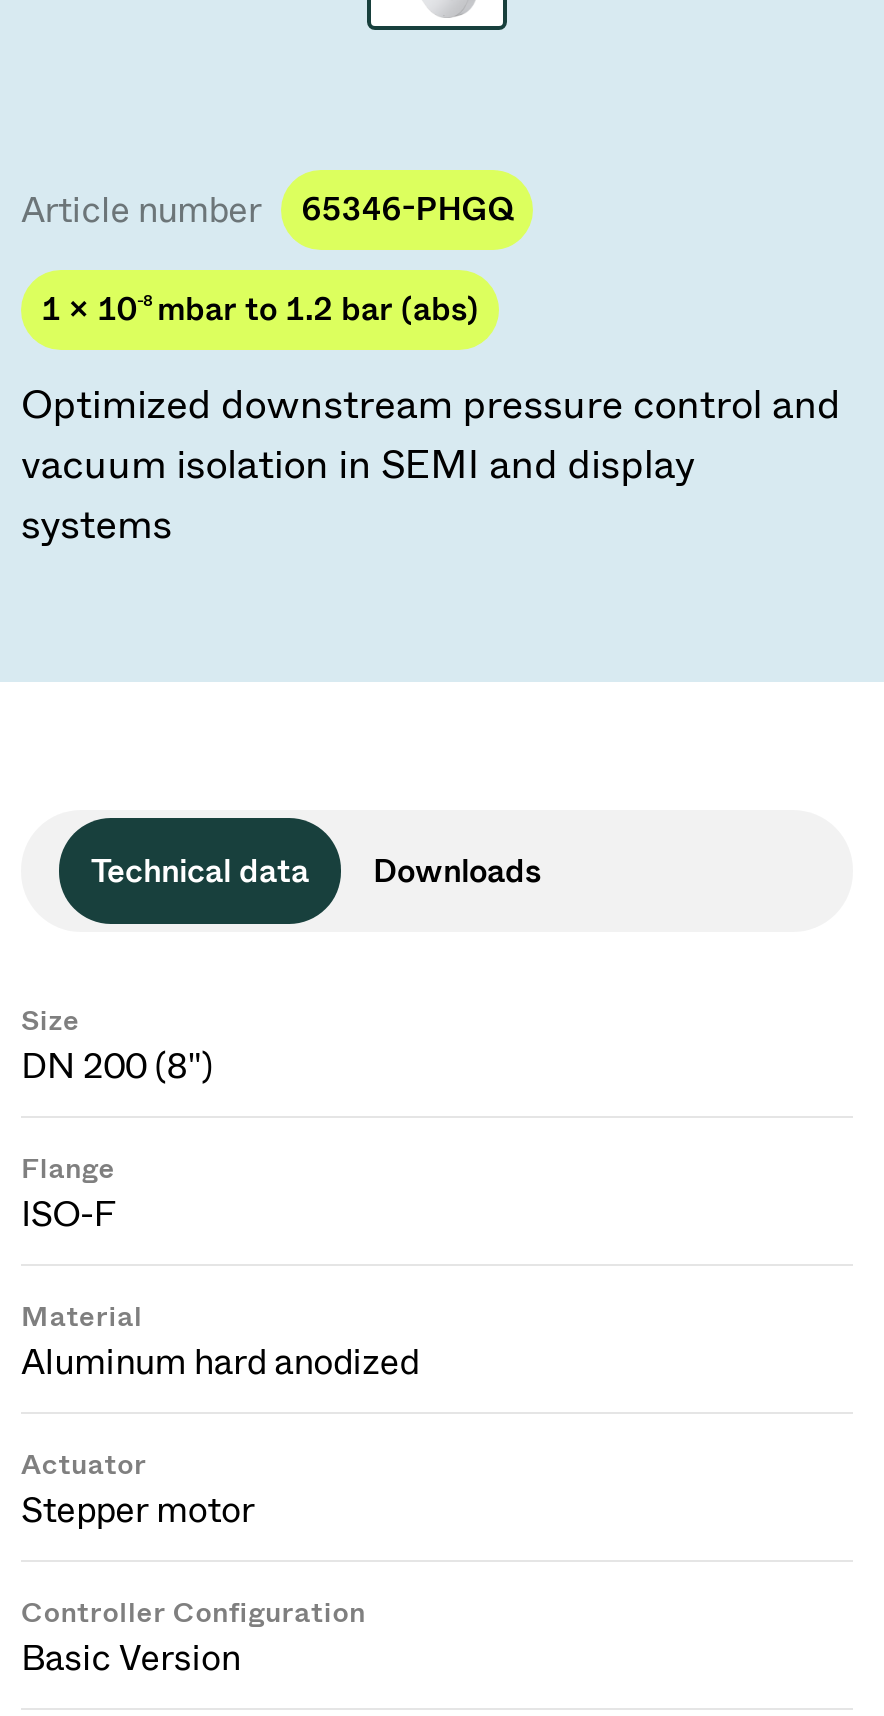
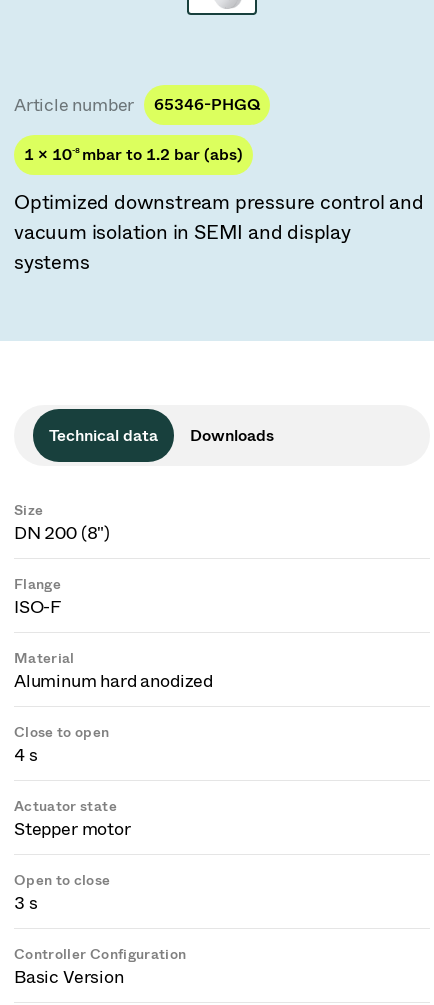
[21,1448,147,1482] Actuator -> [14,724,117,815] Close to open | 4 s | Actuator state
none -> [14,872,111,914] Open to close | 3 s

